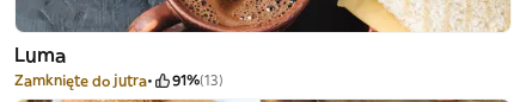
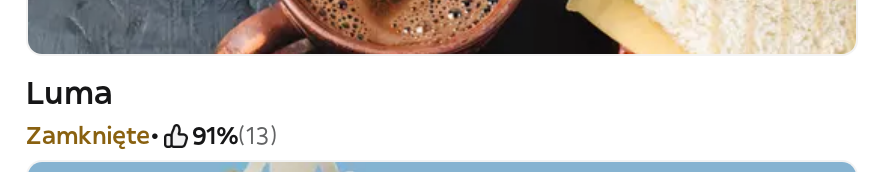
[14,71,147,89] Zamknięte do jutra -> [26,120,150,150] Zamknięte

